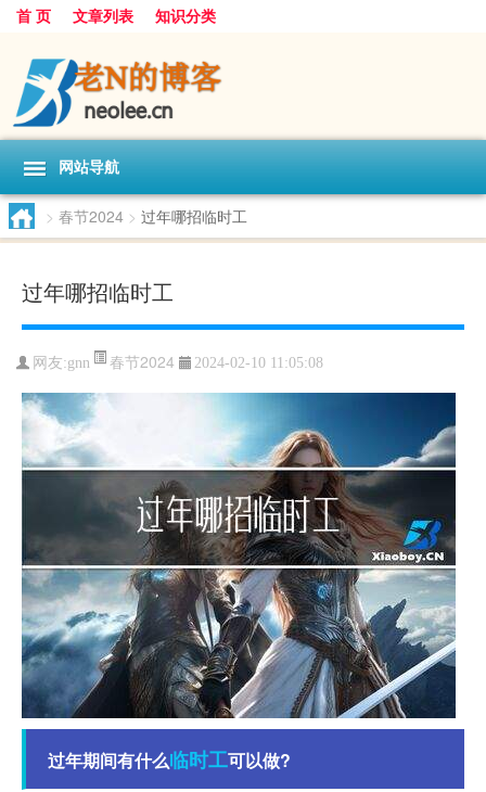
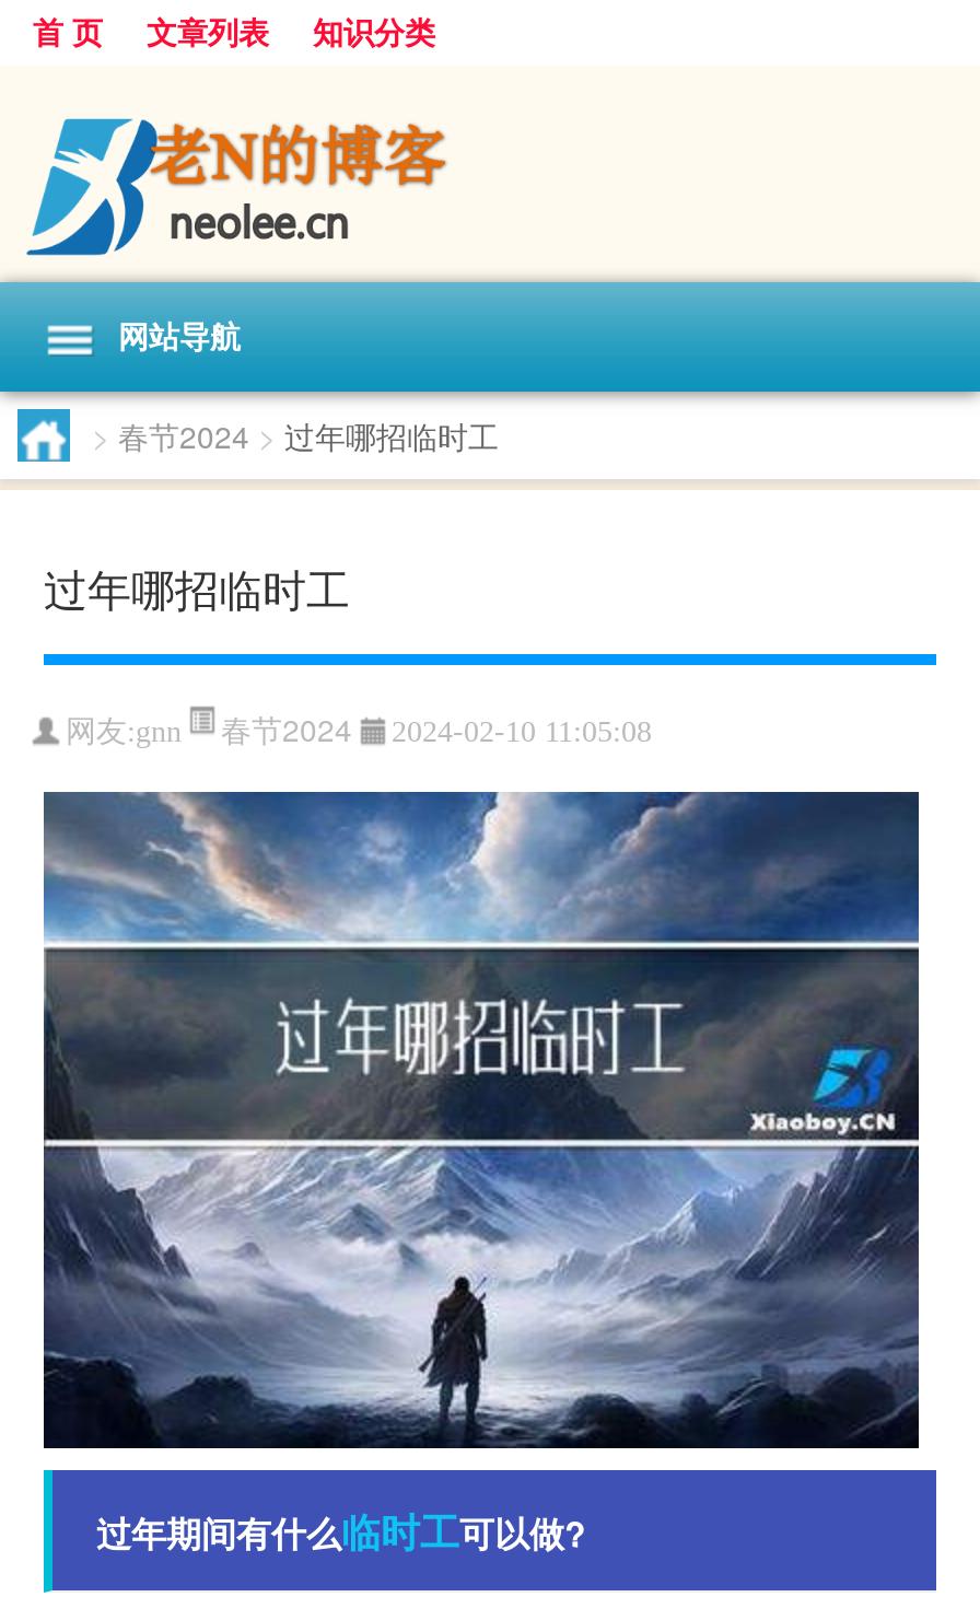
[21,393,457,719] [image] -> [42,790,921,1450] [image]

